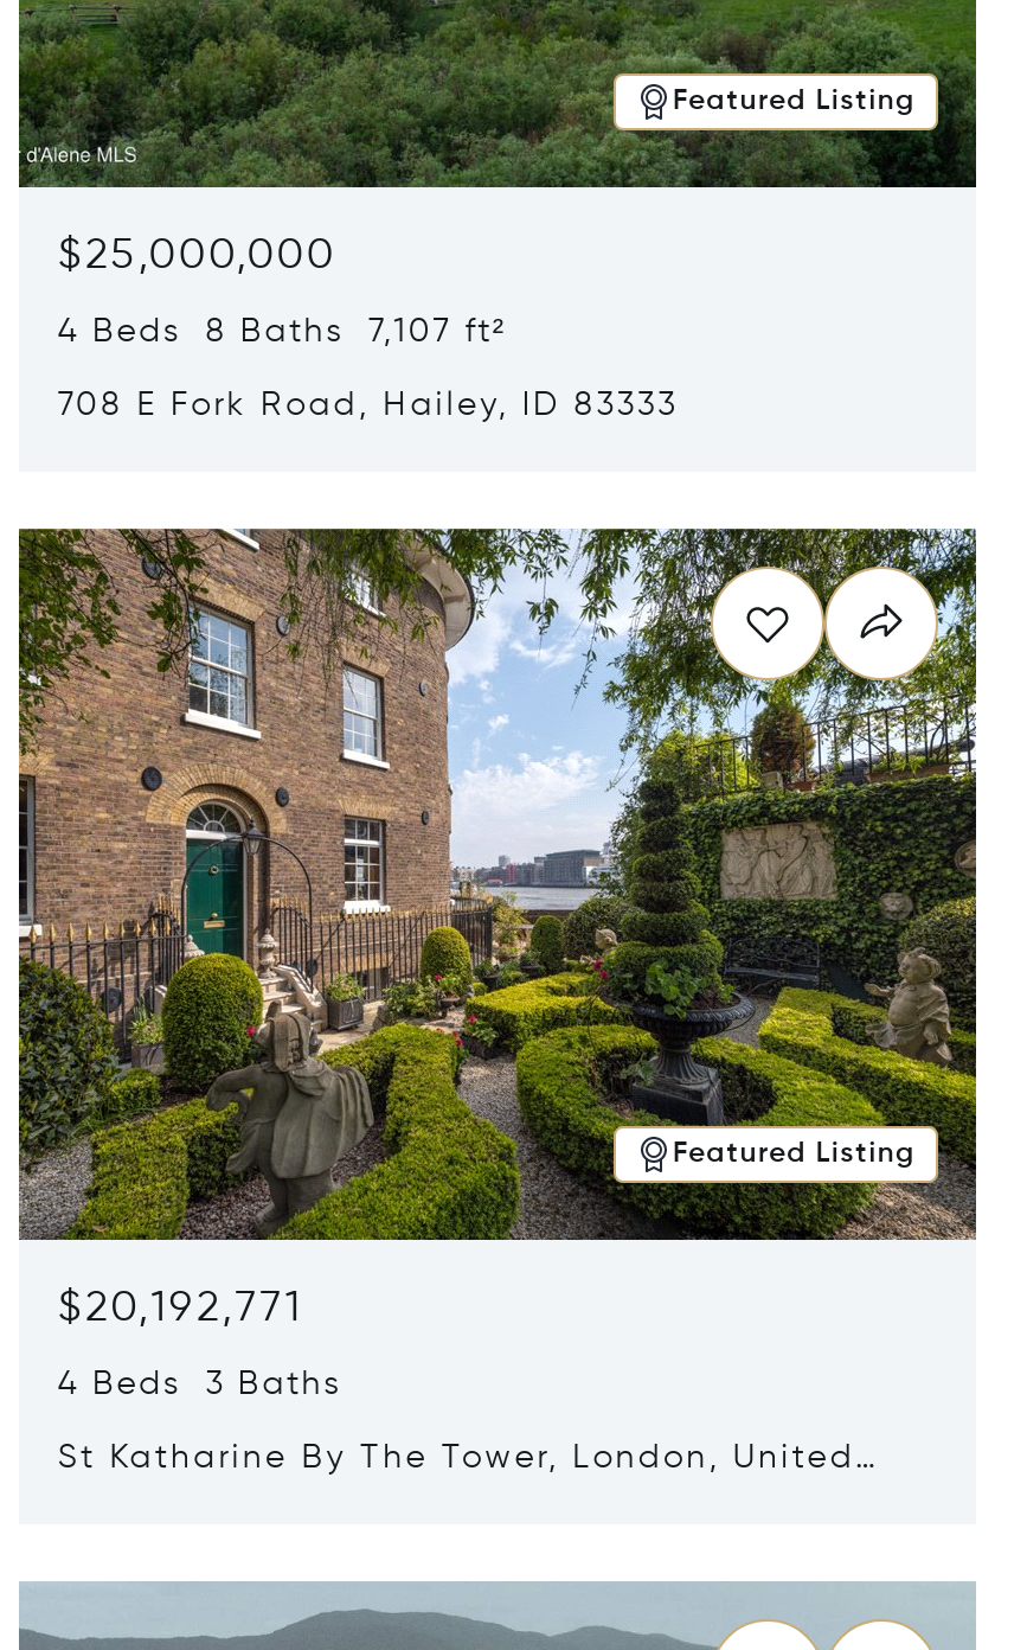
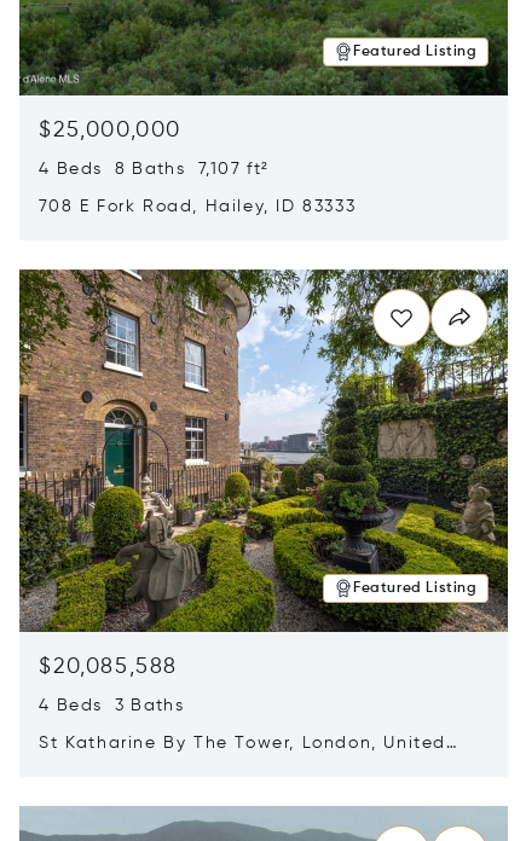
[58,1287,303,1330] $20,192,771 -> [39,656,178,678] $20,085,588

